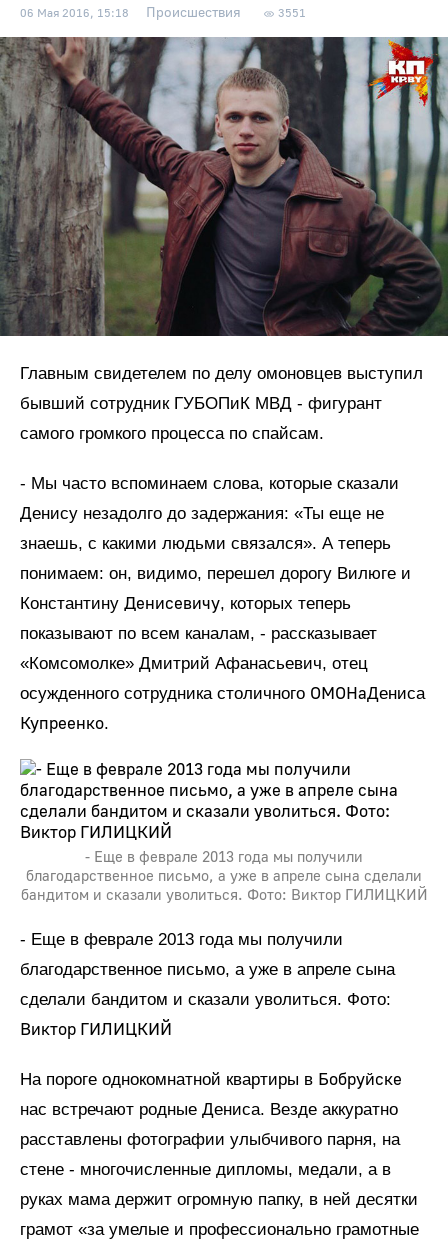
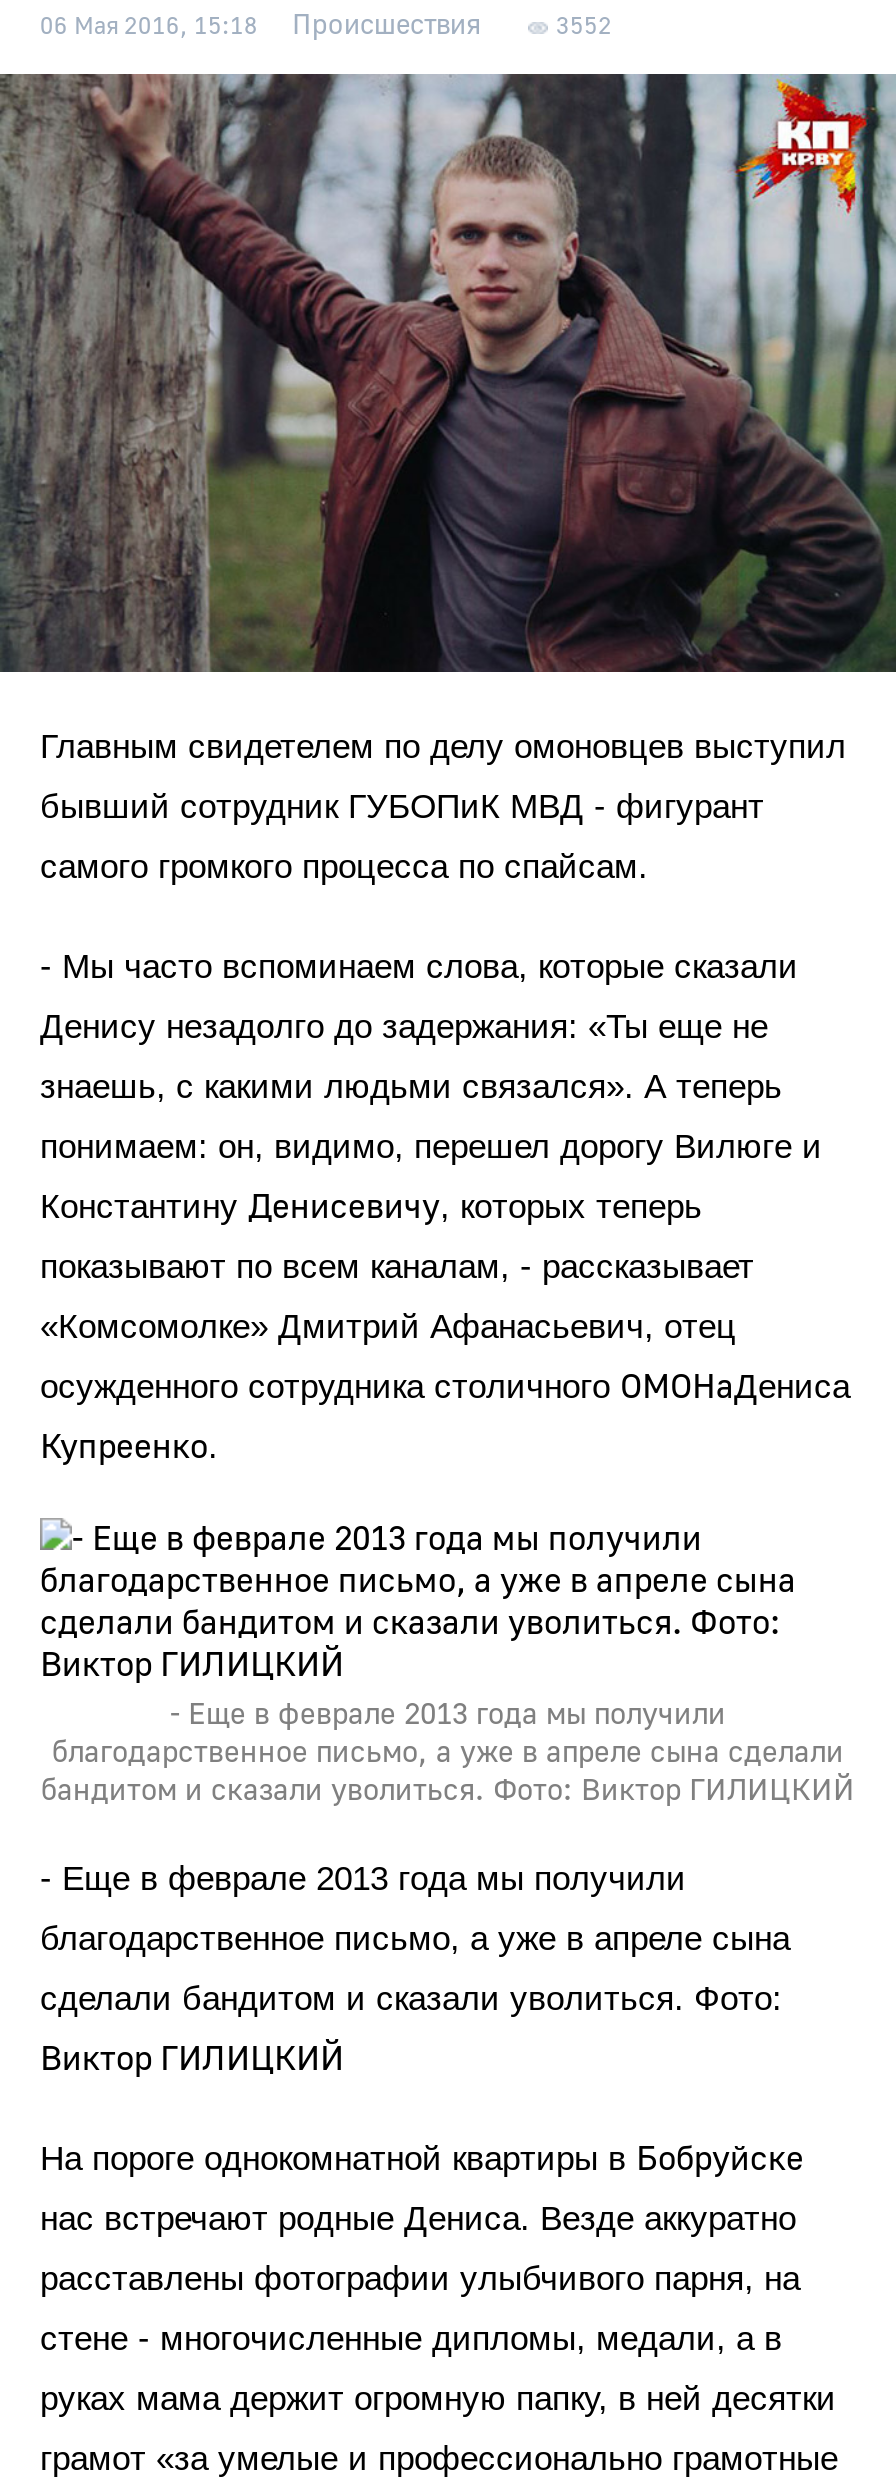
[278,6,306,21] 3551 -> [556,12,612,42] 3552

